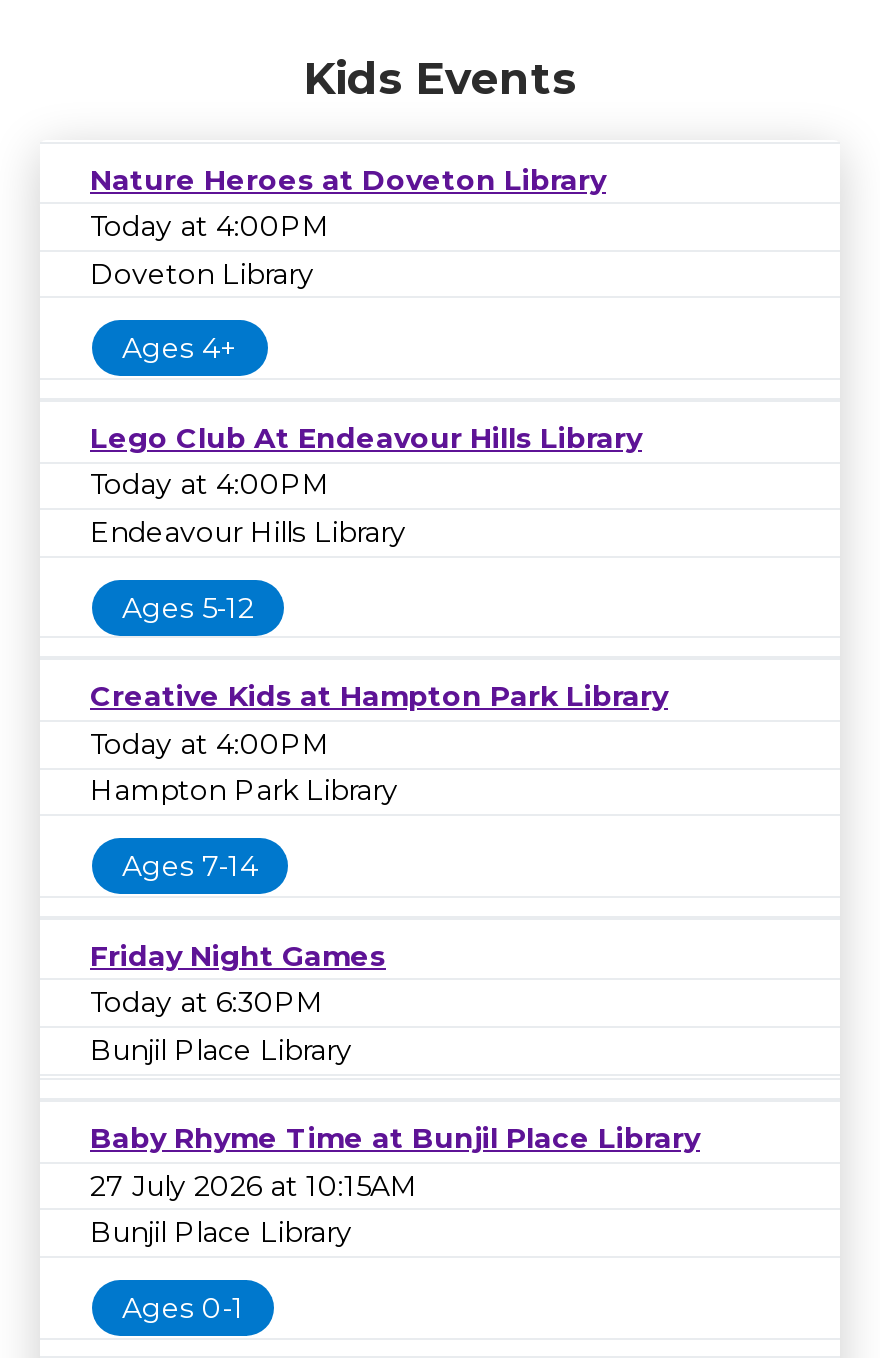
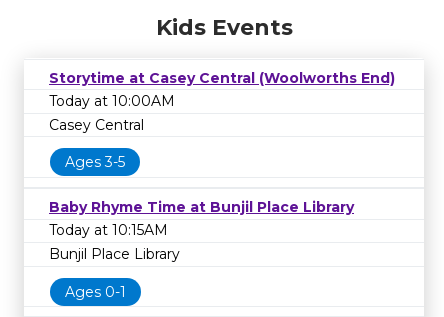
[90,161,668,1068] Nature Heroes at Doveton Library | Today at 4:00PM | Doveton Library | Ages 4+ | Lego Club At Endeavour Hills Library | Today at 4:00PM | Endeavour Hills Library | Ages 5-12 | Creative Kids at Hampton Park Library | Today at 4:00PM | Hampton Park Library | Ages 7-14 | Friday Night Games | Today at 6:30PM | Bunjil Place Library -> [49,68,395,171] Storytime at Casey Central (Woolworths End) | Today at 10:00AM | Casey Central | Ages 3-5
[90,1167,418,1203] 27 July 2026 at 10:15AM -> [49,221,168,239] Today at 10:15AM

